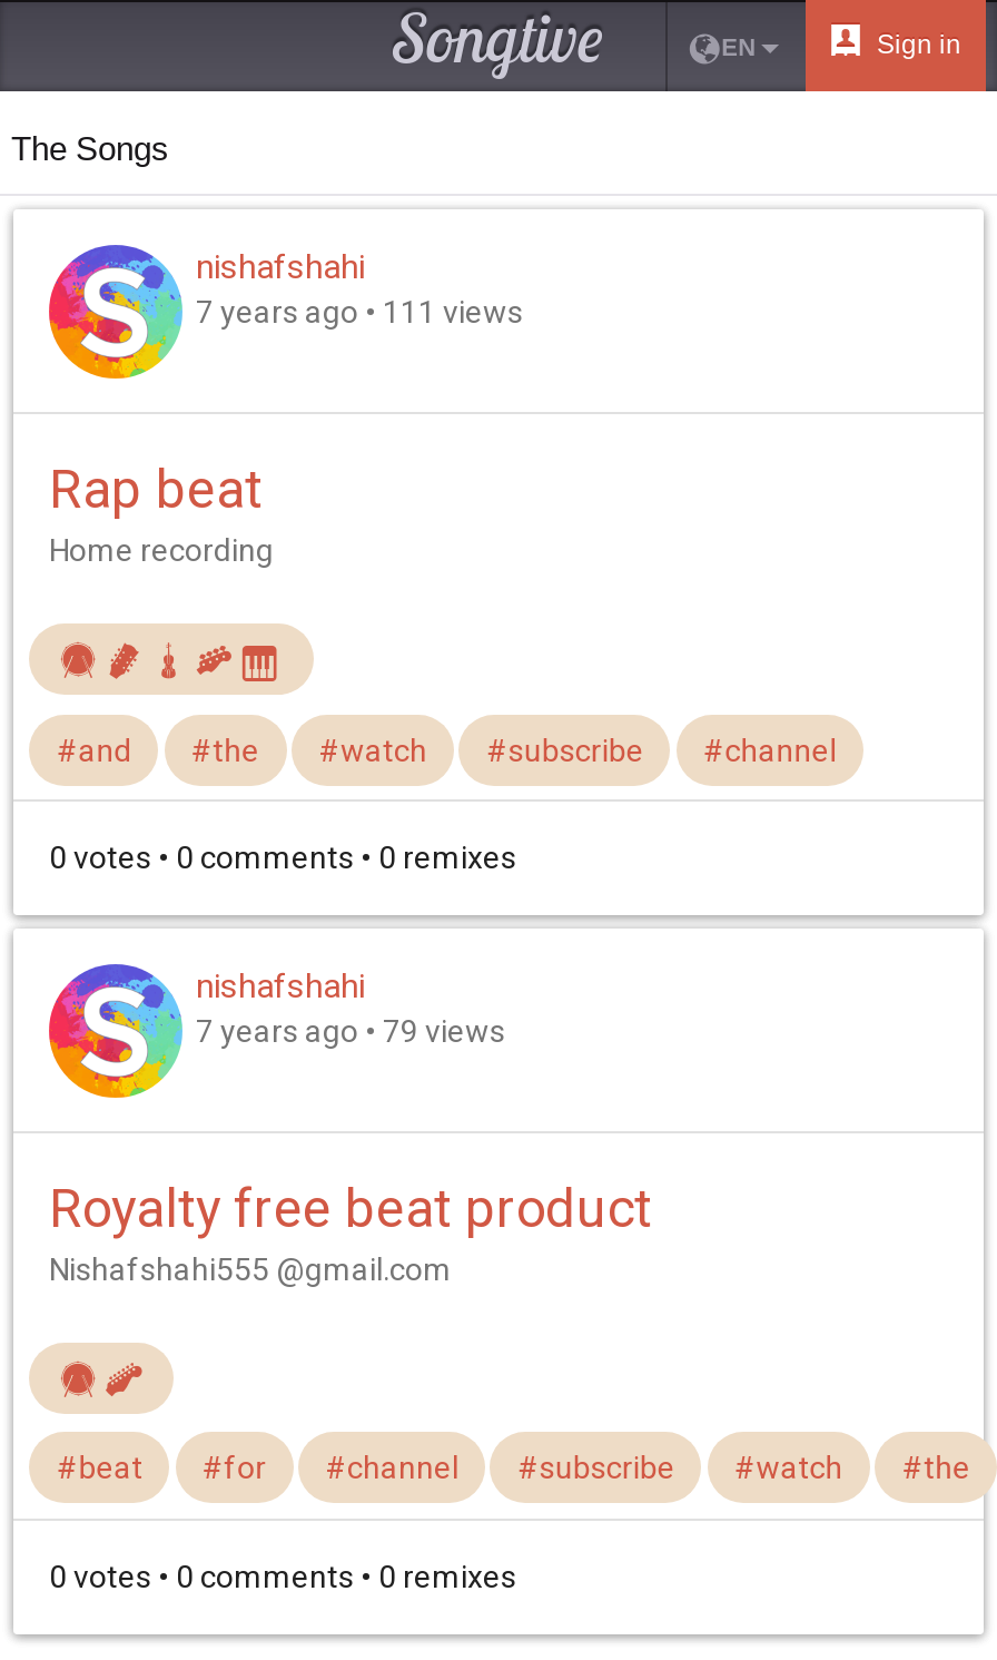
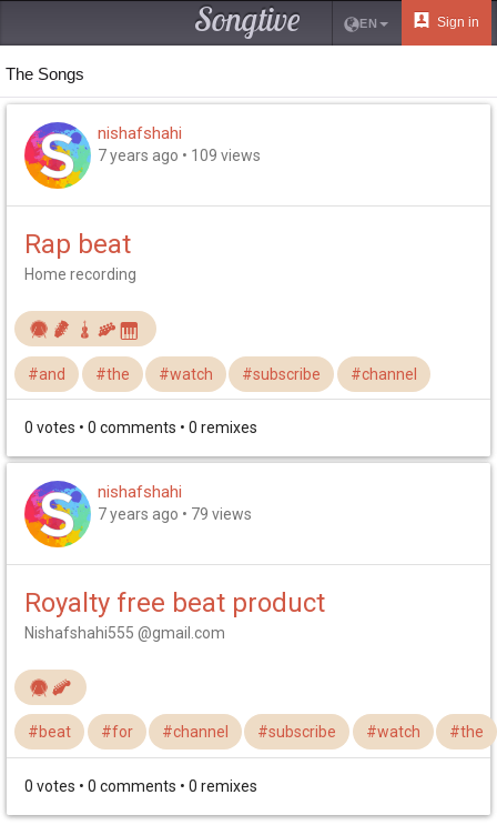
[196,294,523,330] 7 years ago • 111 views -> [98,147,261,164] 7 years ago • 109 views

